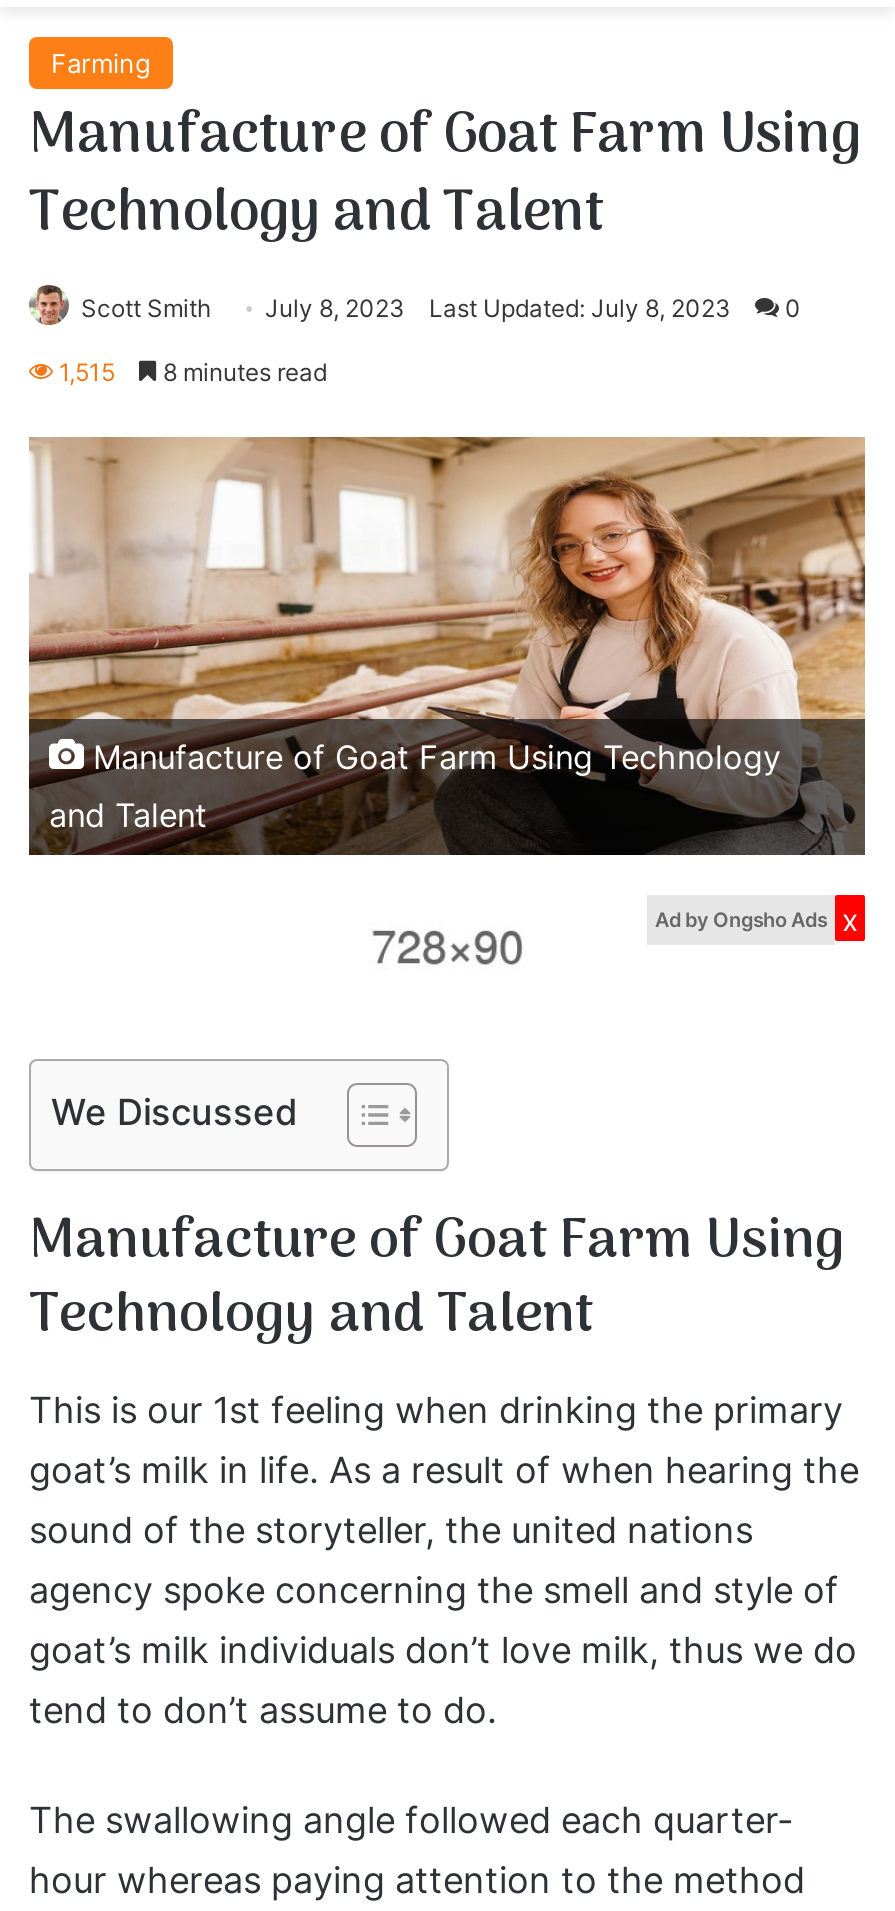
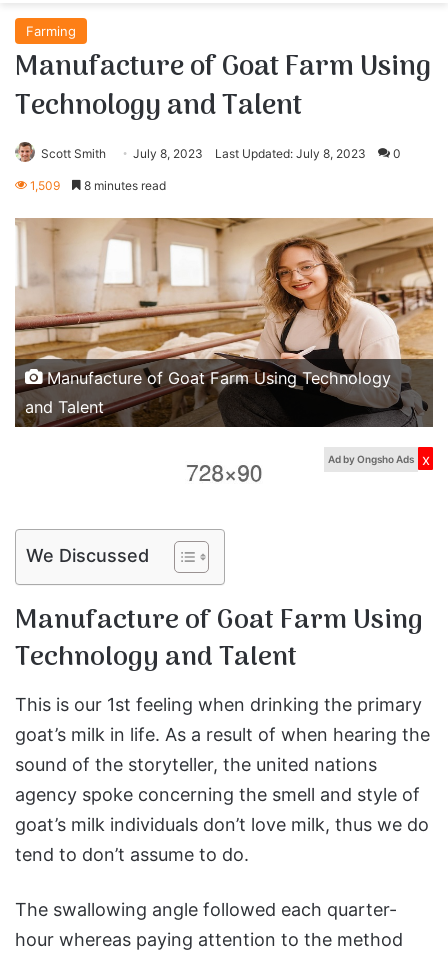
[53,357,327,387] 1,515 8 minutes read -> [27,178,166,193] 1,509 8 minutes read

